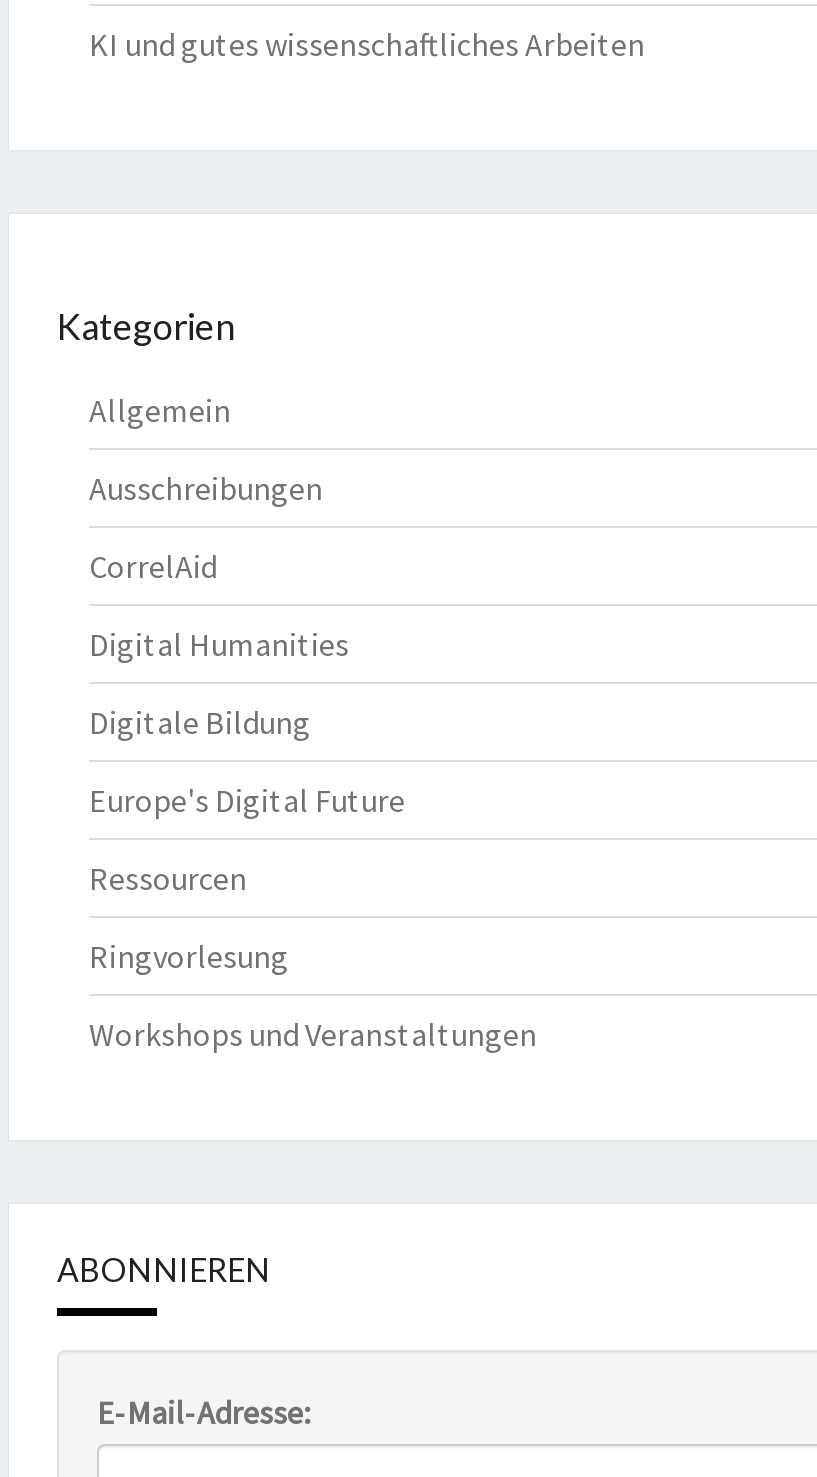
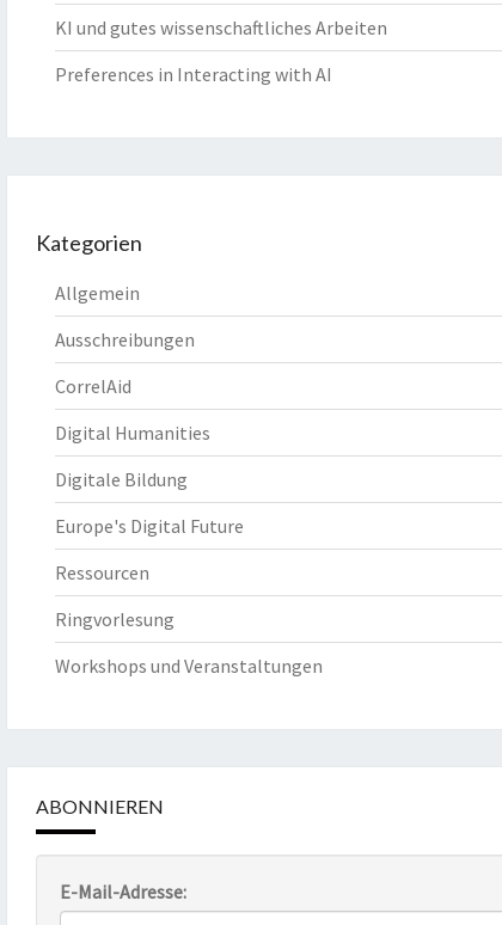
none -> [55,63,332,87] Preferences in Interacting with AI

